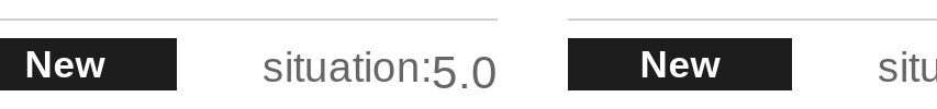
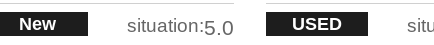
[640,42,721,86] New -> [292,14,342,34] USED

